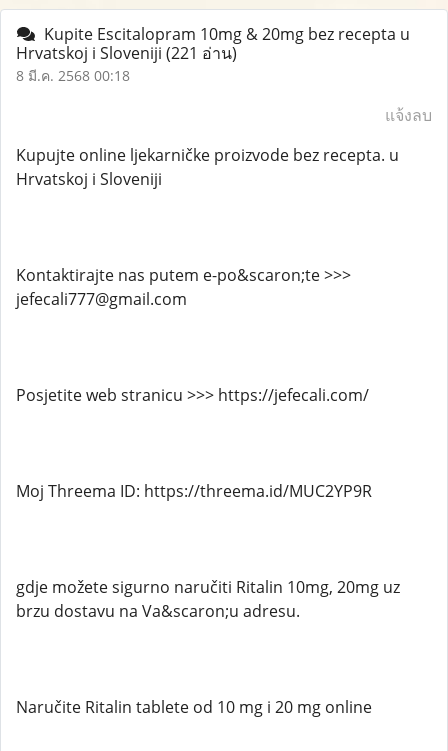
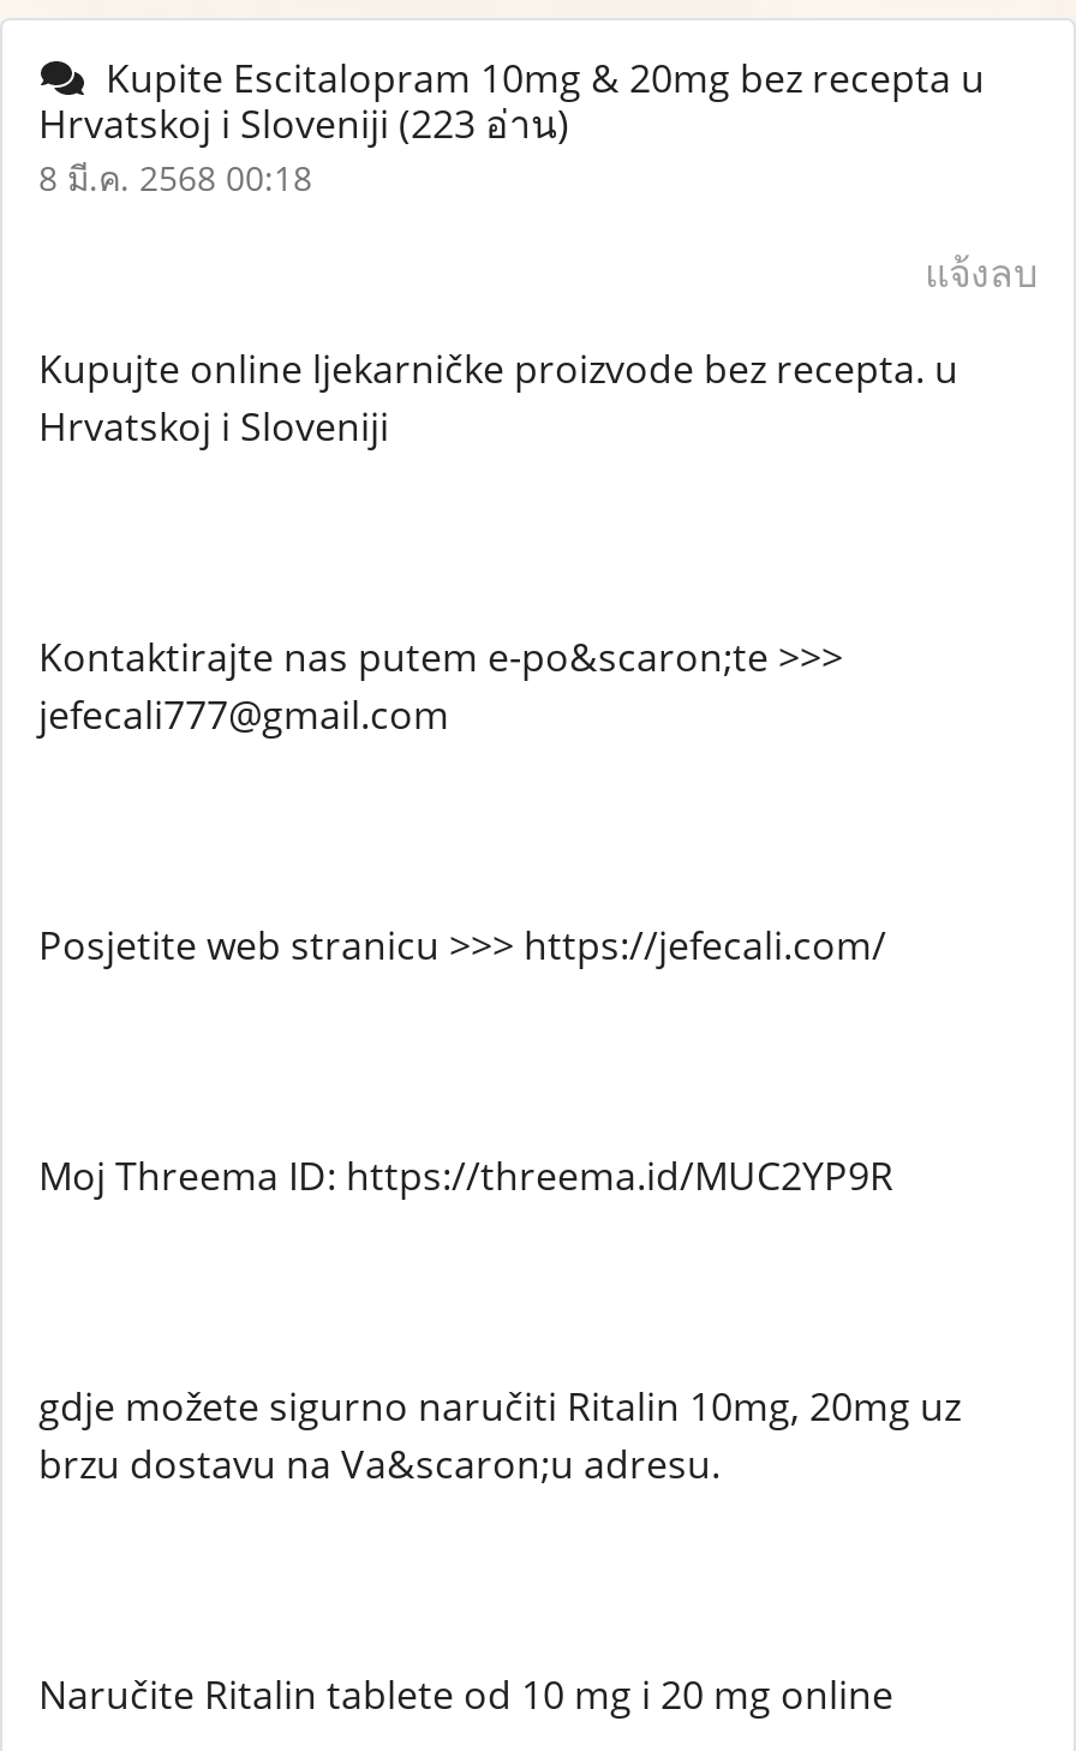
[16,42,237,64] Hrvatskoj i Sloveniji (221 อ่าน) -> [38,97,569,150] Hrvatskoj i Sloveniji (223 อ่าน)

